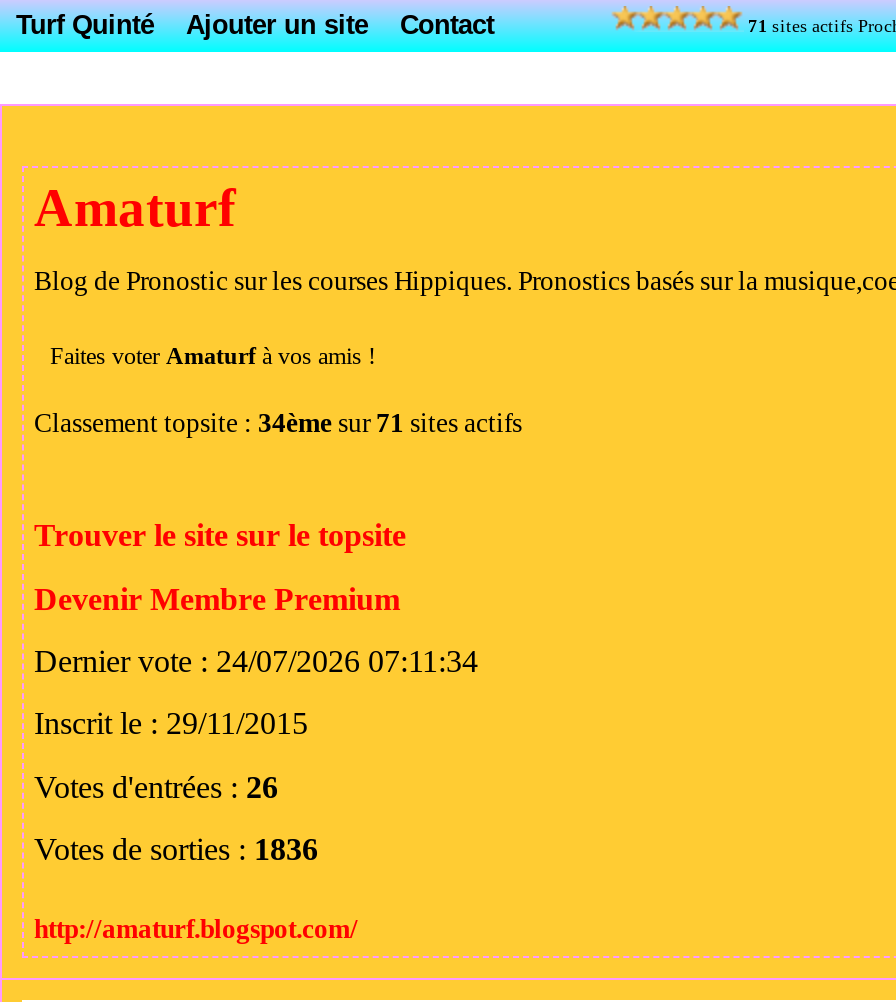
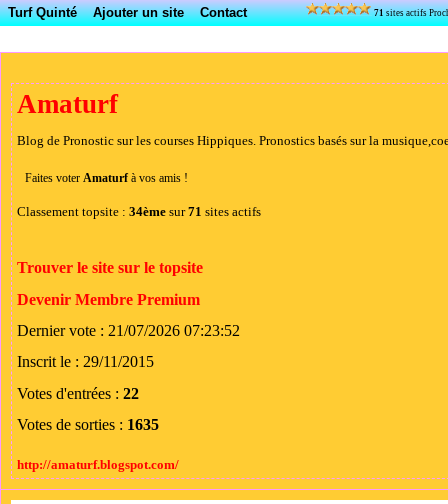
[34,644,478,678] Dernier vote : 24/07/2026 07:11:34 -> [17,322,240,339] Dernier vote : 21/07/2026 07:23:52
[34,769,278,803] Votes d'entrées : 26 -> [17,385,139,402] Votes d'entrées : 22
[34,832,318,866] Votes de sorties : 1836 -> [17,416,159,433] Votes de sorties : 1635

